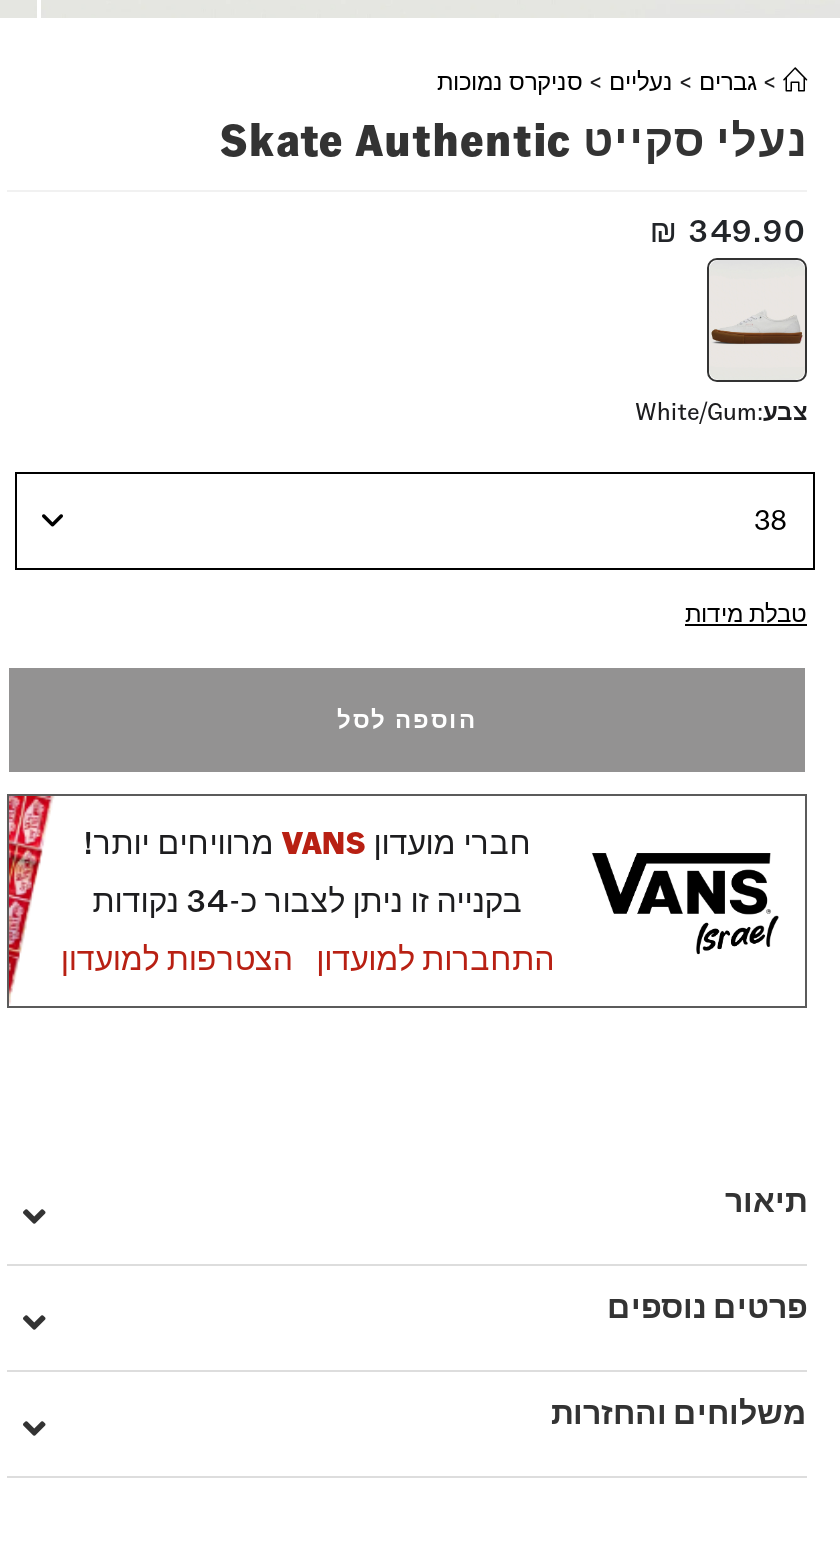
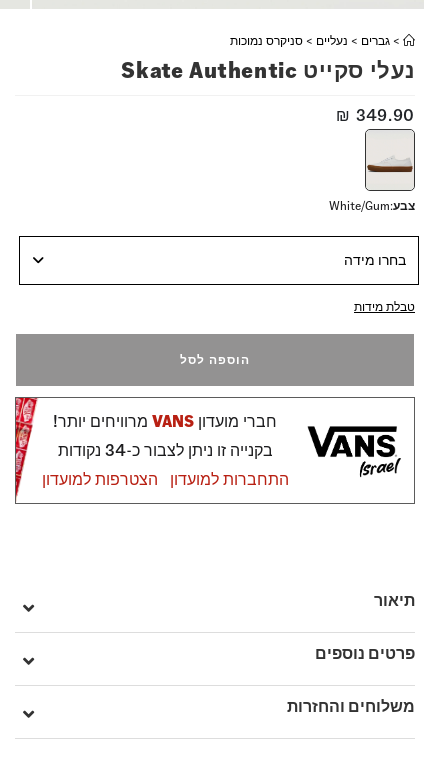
[754,502,788,538] 38 -> [343,251,405,269] בחרו מידה

